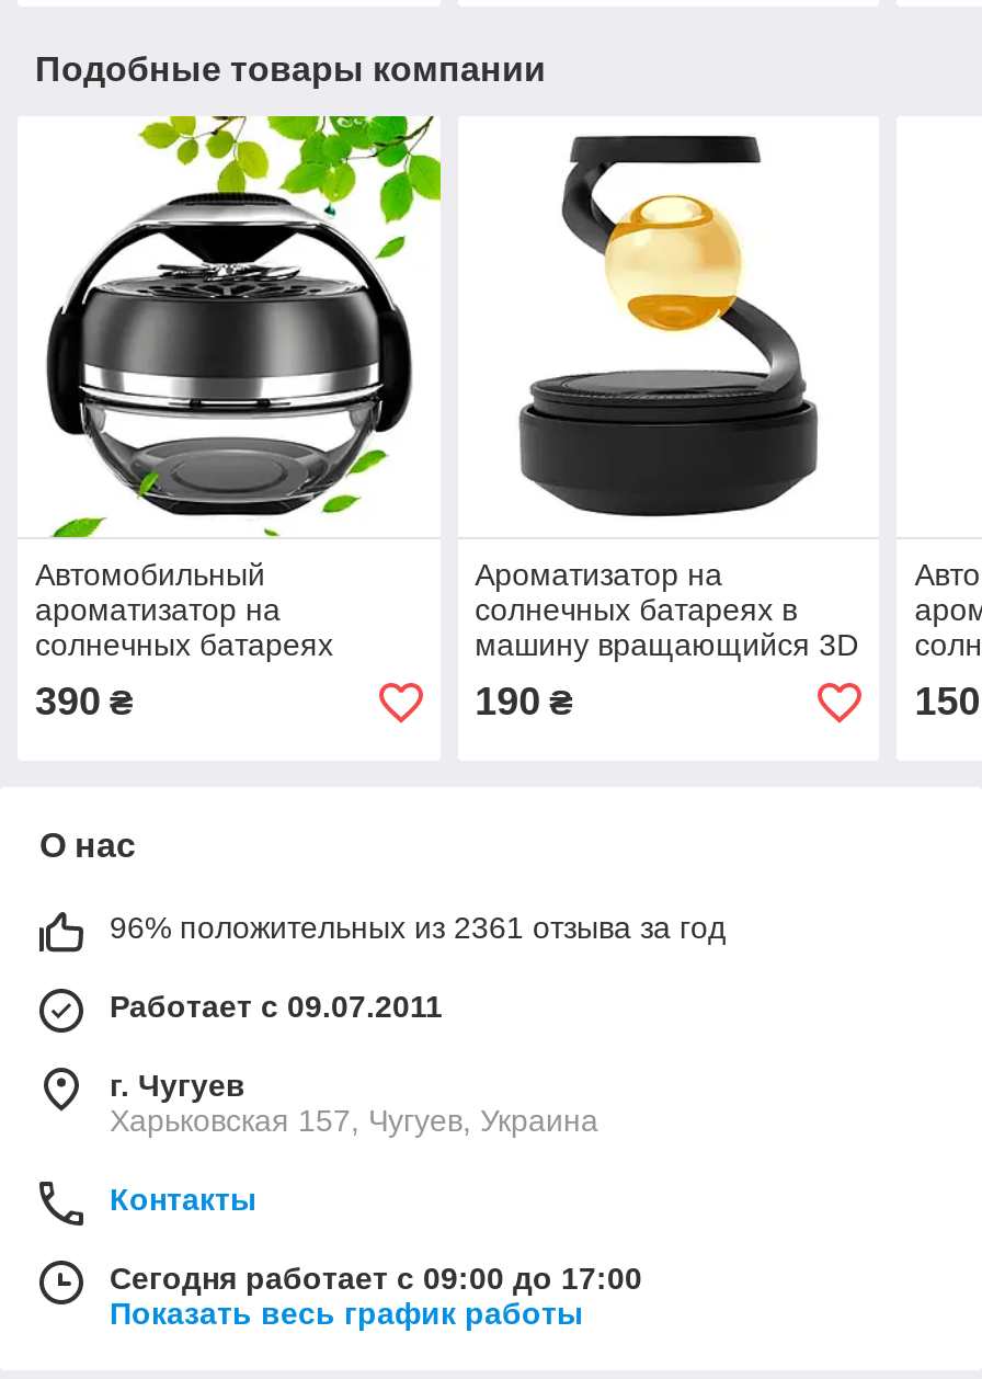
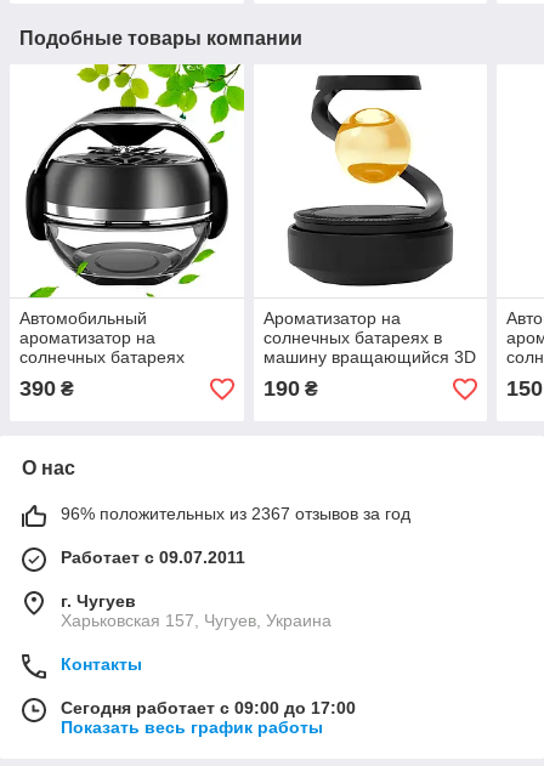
[110,911,726,946] 96% положительных из 2361 отзыва за год -> [61,504,410,524] 96% положительных из 2367 отзывов за год

